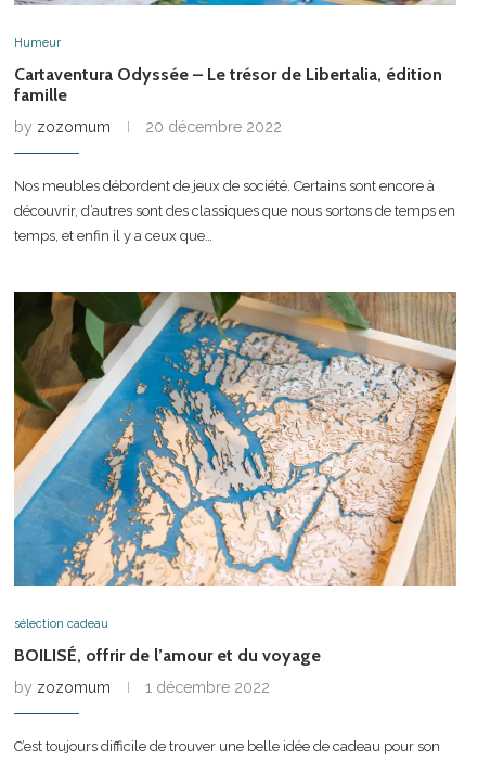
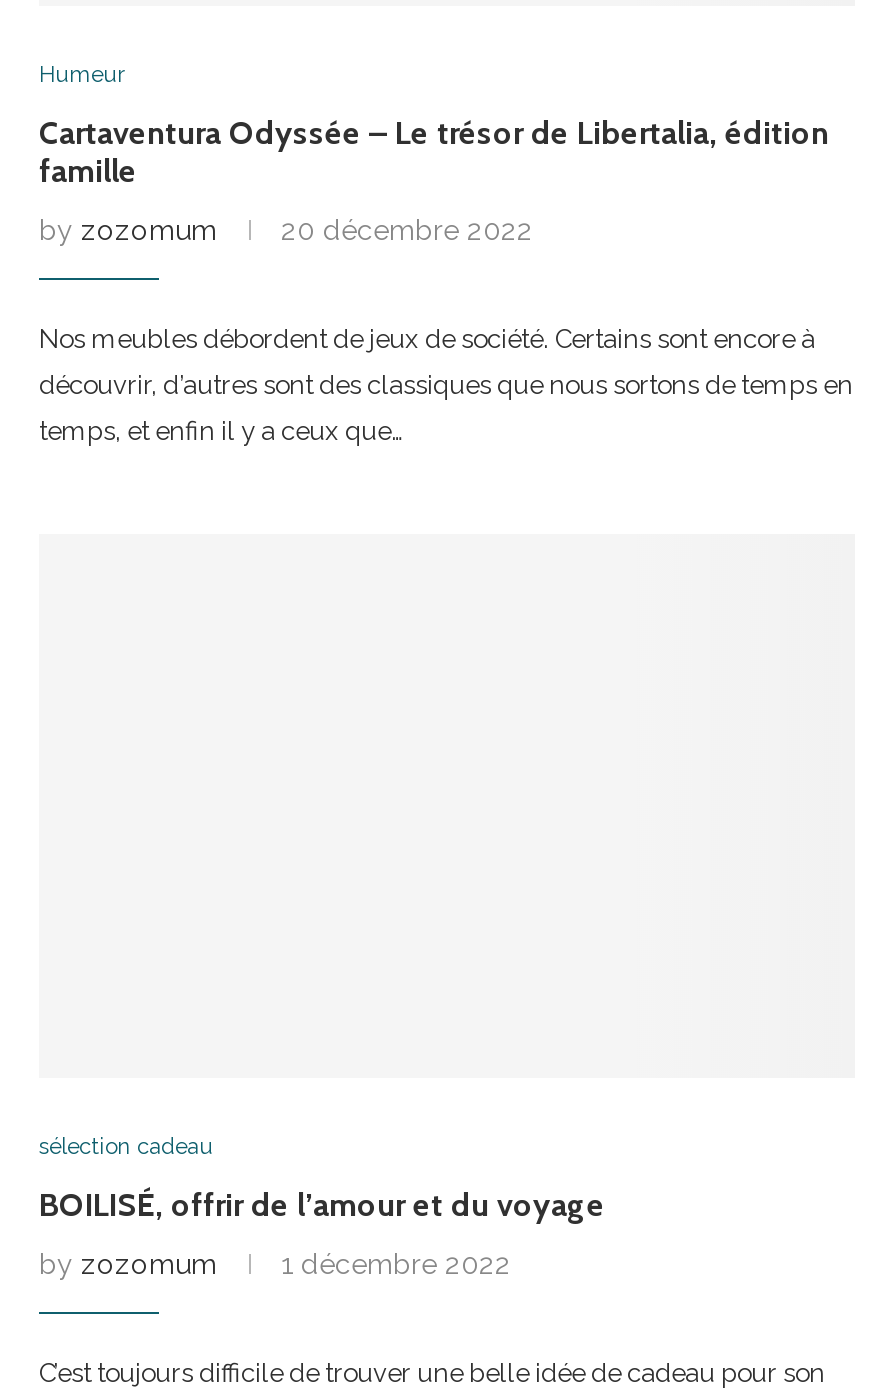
[13,291,457,588] [image] -> none

